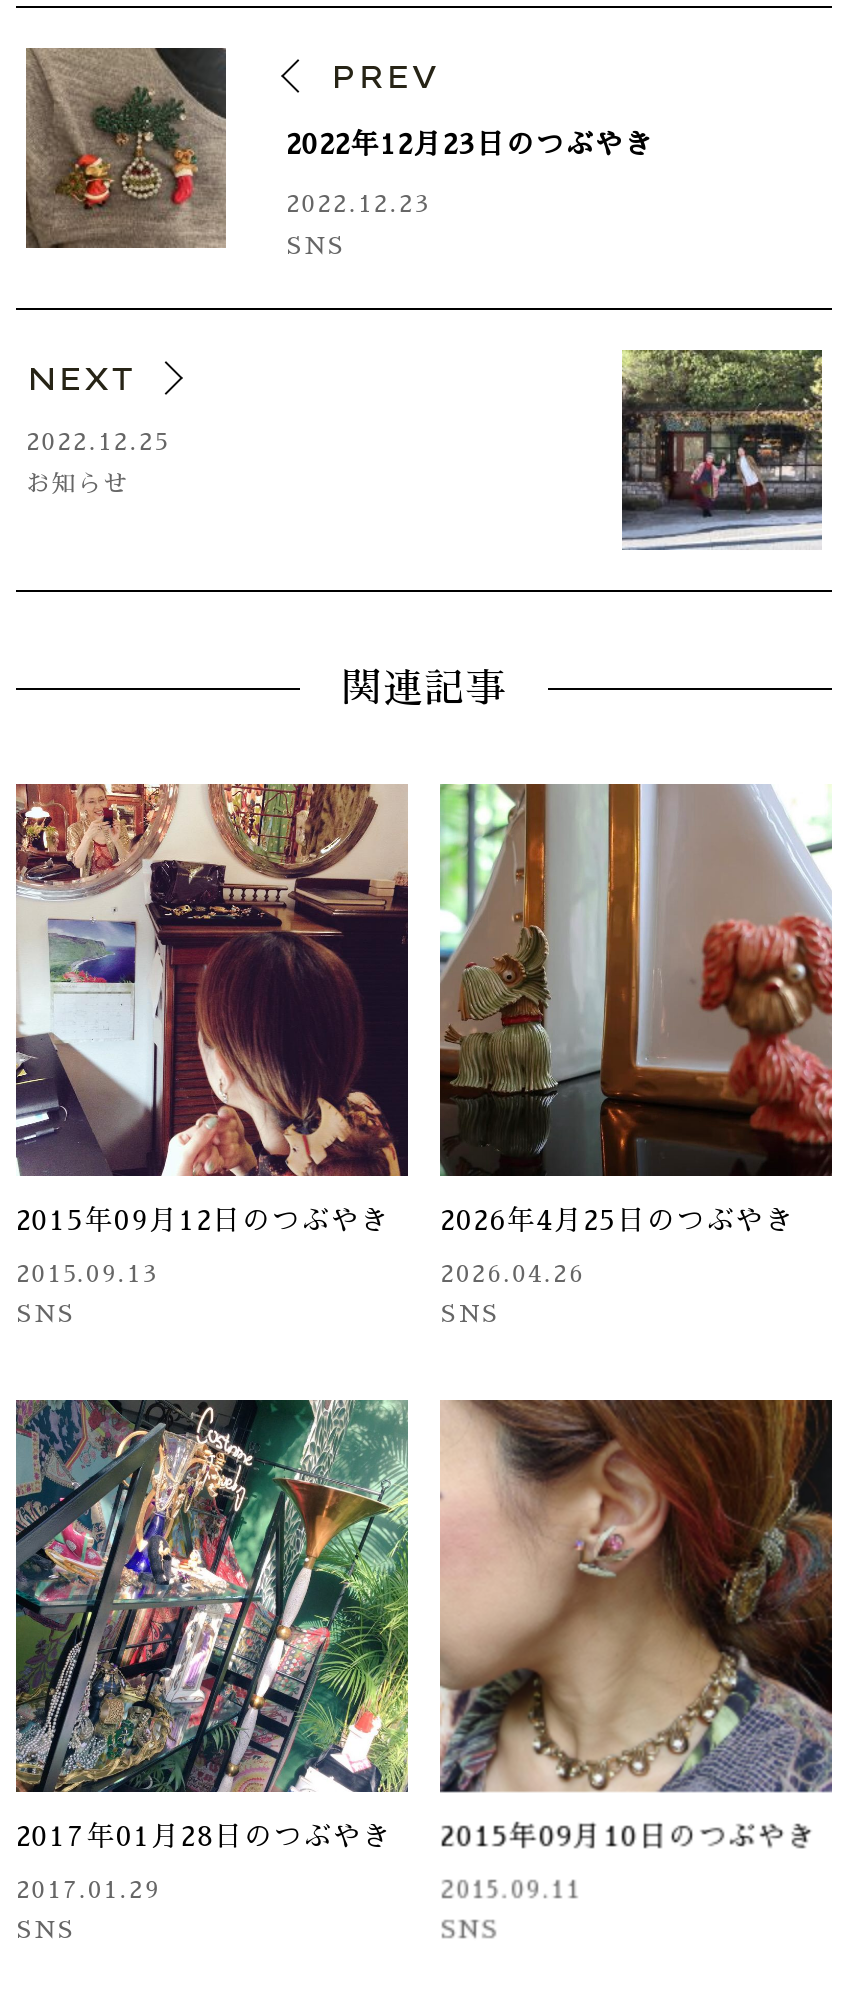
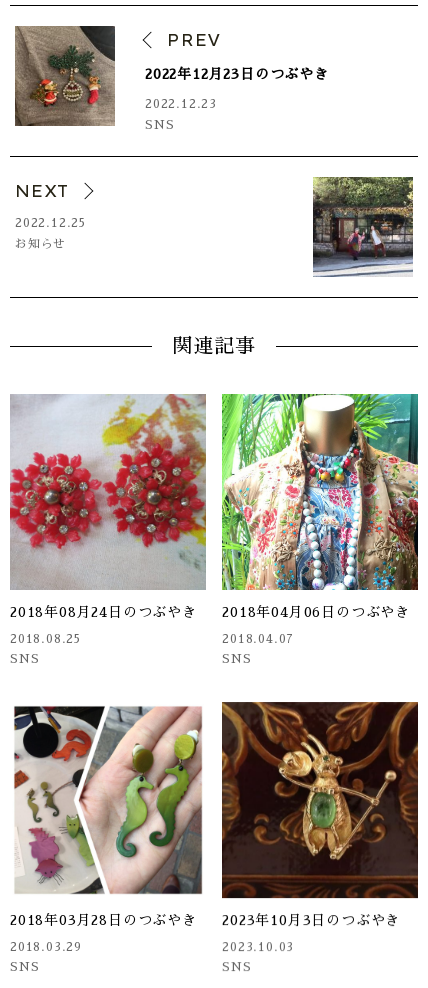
[16,782,410,1234] [image] | 2015年09月12日のつぶやき -> [10,394,207,619] [image] | 2018年08月24日のつぶやき
[438,782,834,1234] [image] | 2026年4月25日のつぶやき -> [221,393,419,619] [image] | 2018年04月06日のつぶやき
[16,1262,158,1286] 2015.09.13 -> [10,633,81,645] 2018.08.25
[440,1262,584,1286] 2026.04.26 -> [222,633,294,645] 2018.04.07
[14,1398,410,1850] [image] | 2017年01月28日のつぶやき -> [10,702,206,927] [image] | 2018年03月28日のつぶやき
[440,1398,834,1850] [image] | 2015年09月10日のつぶやき -> [221,701,419,927] [image] | 2023年10月3日のつぶやき
[16,1878,160,1902] 2017.01.29 -> [10,941,82,953] 2018.03.29
[440,1878,582,1902] 2015.09.11 -> [222,941,294,953] 2023.10.03

